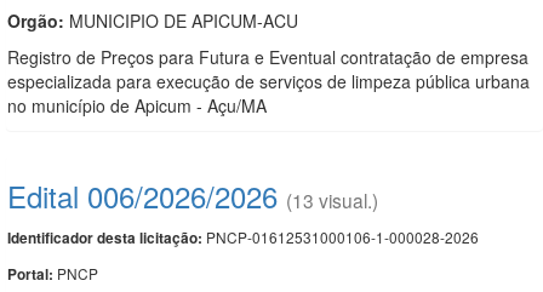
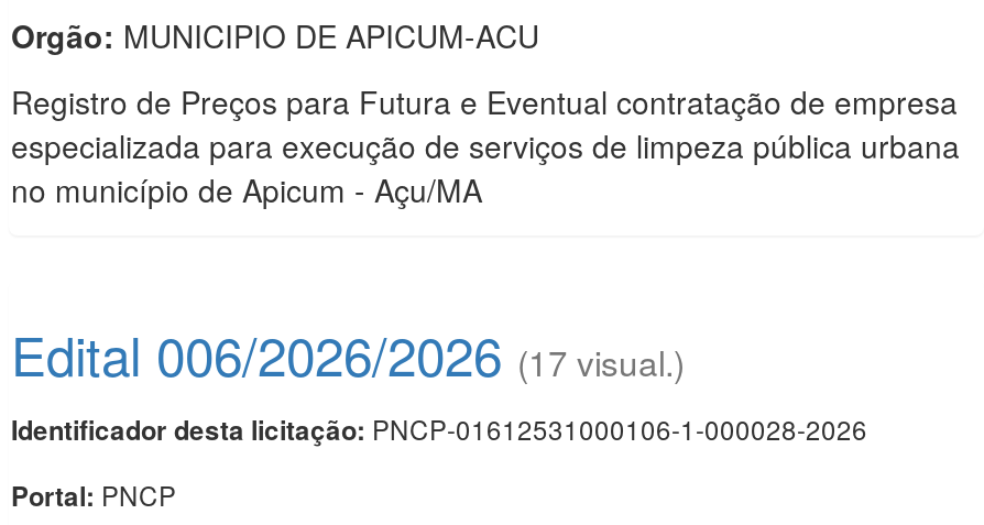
[7,174,378,216] Edital 006/2026/2026 (13 visual.) -> [11,314,685,391] Edital 006/2026/2026 (17 visual.)

